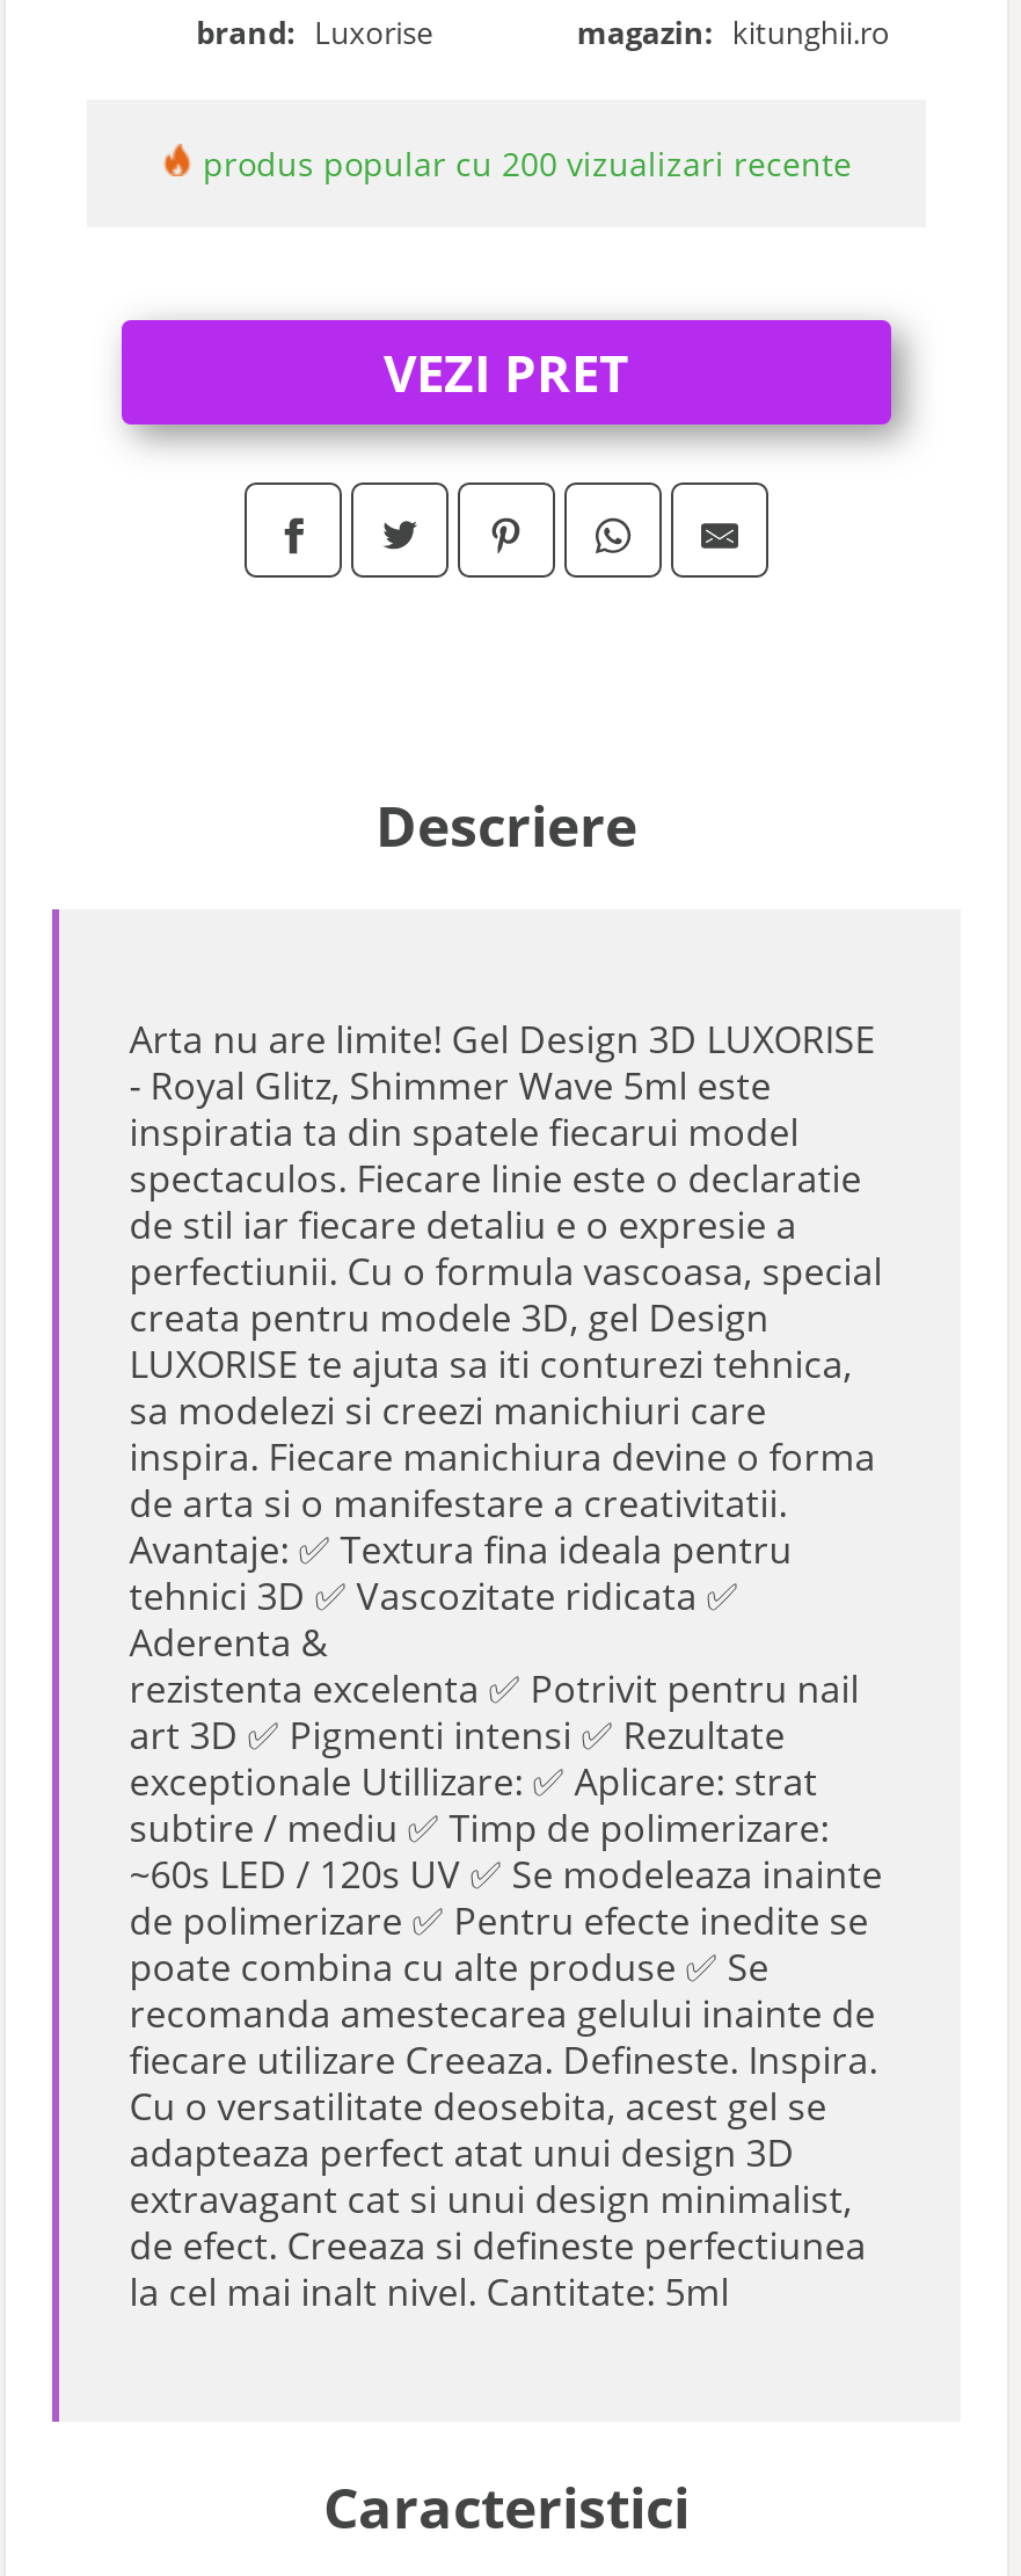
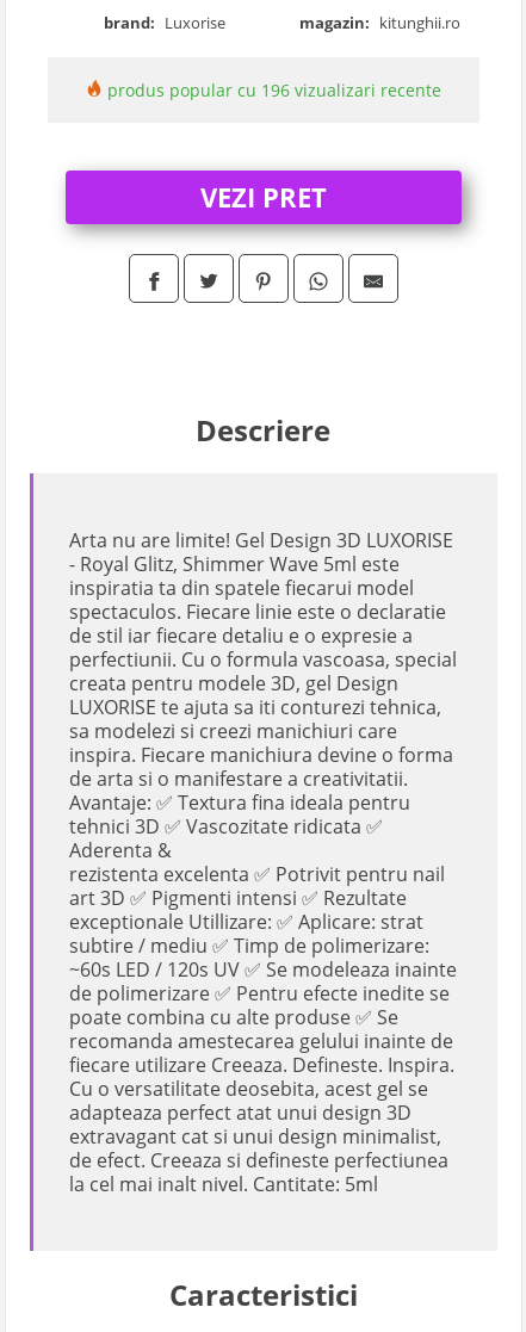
[194,142,852,186] produs popular cu 200 vizualizari recente -> [103,79,441,101] produs popular cu 196 vizualizari recente

